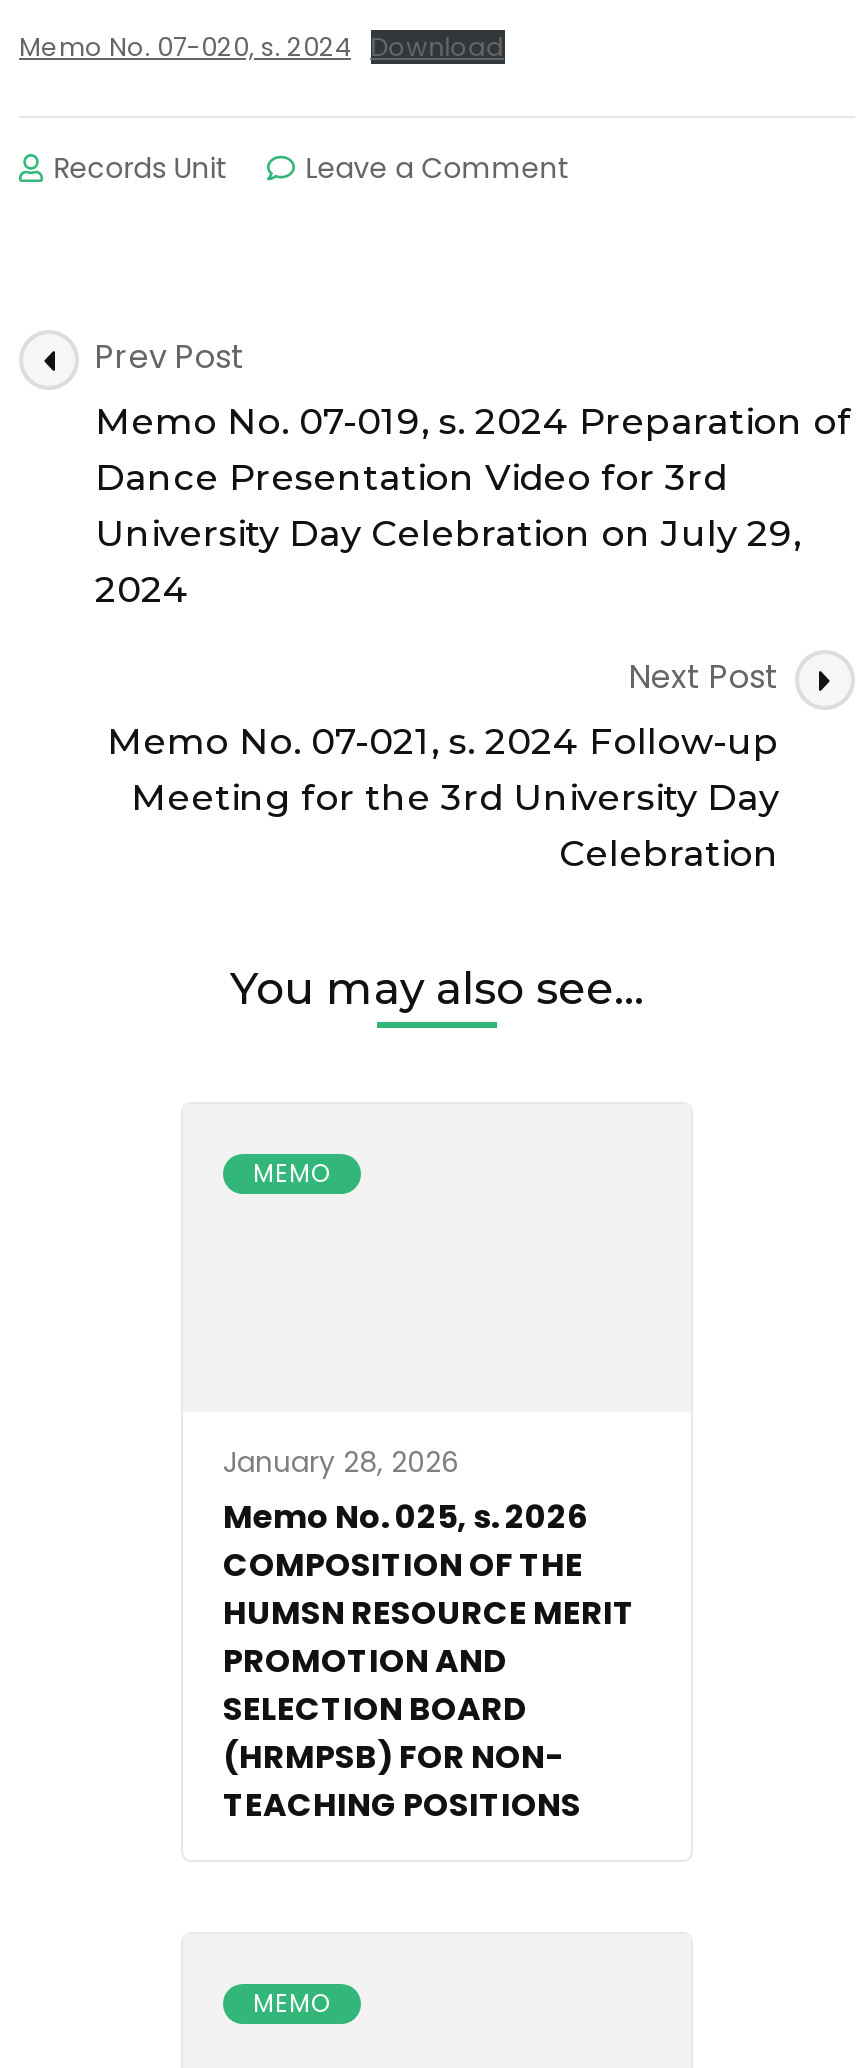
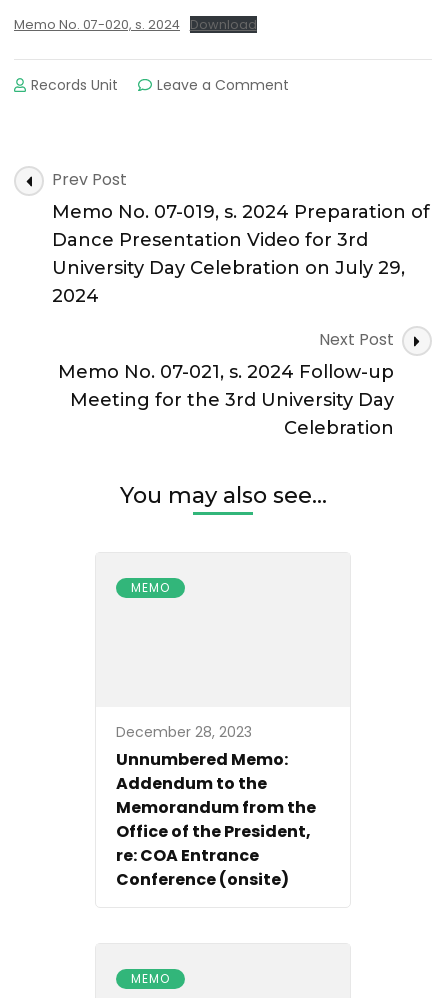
[223,1442,635,1828] January 28, 2026 | Memo No. 025, s. 2026 | COMPOSITION OF THE | HUMSN RESOURCE MERIT | PROMOTION AND | SELECTION BOARD | (HRMPSB) FOR NON- | TEACHING POSITIONS -> [116,722,316,891] December 28, 2023 | Unnumbered Memo: | Addendum to the | Memorandum from the | Office of the President, | re: COA Entrance | Conference (onsite)

